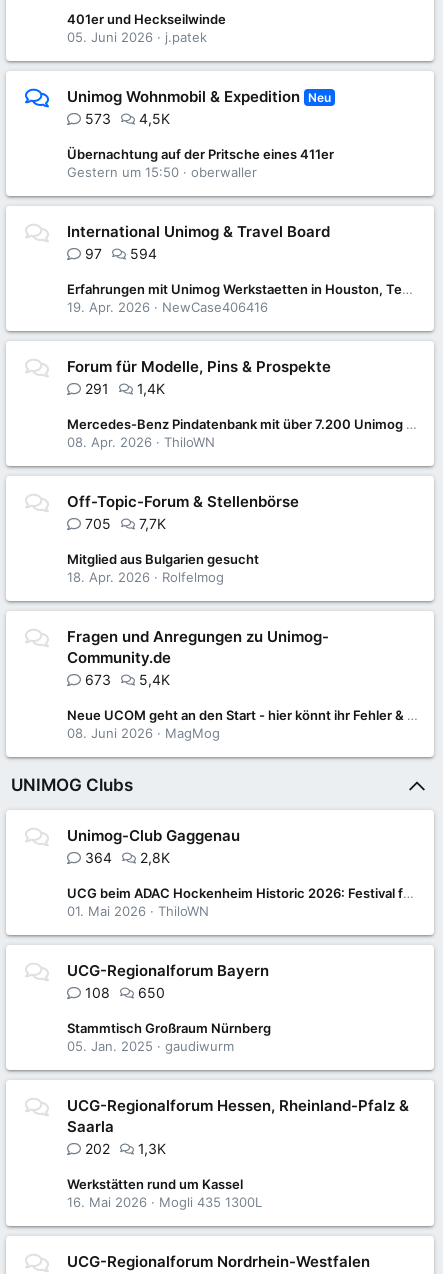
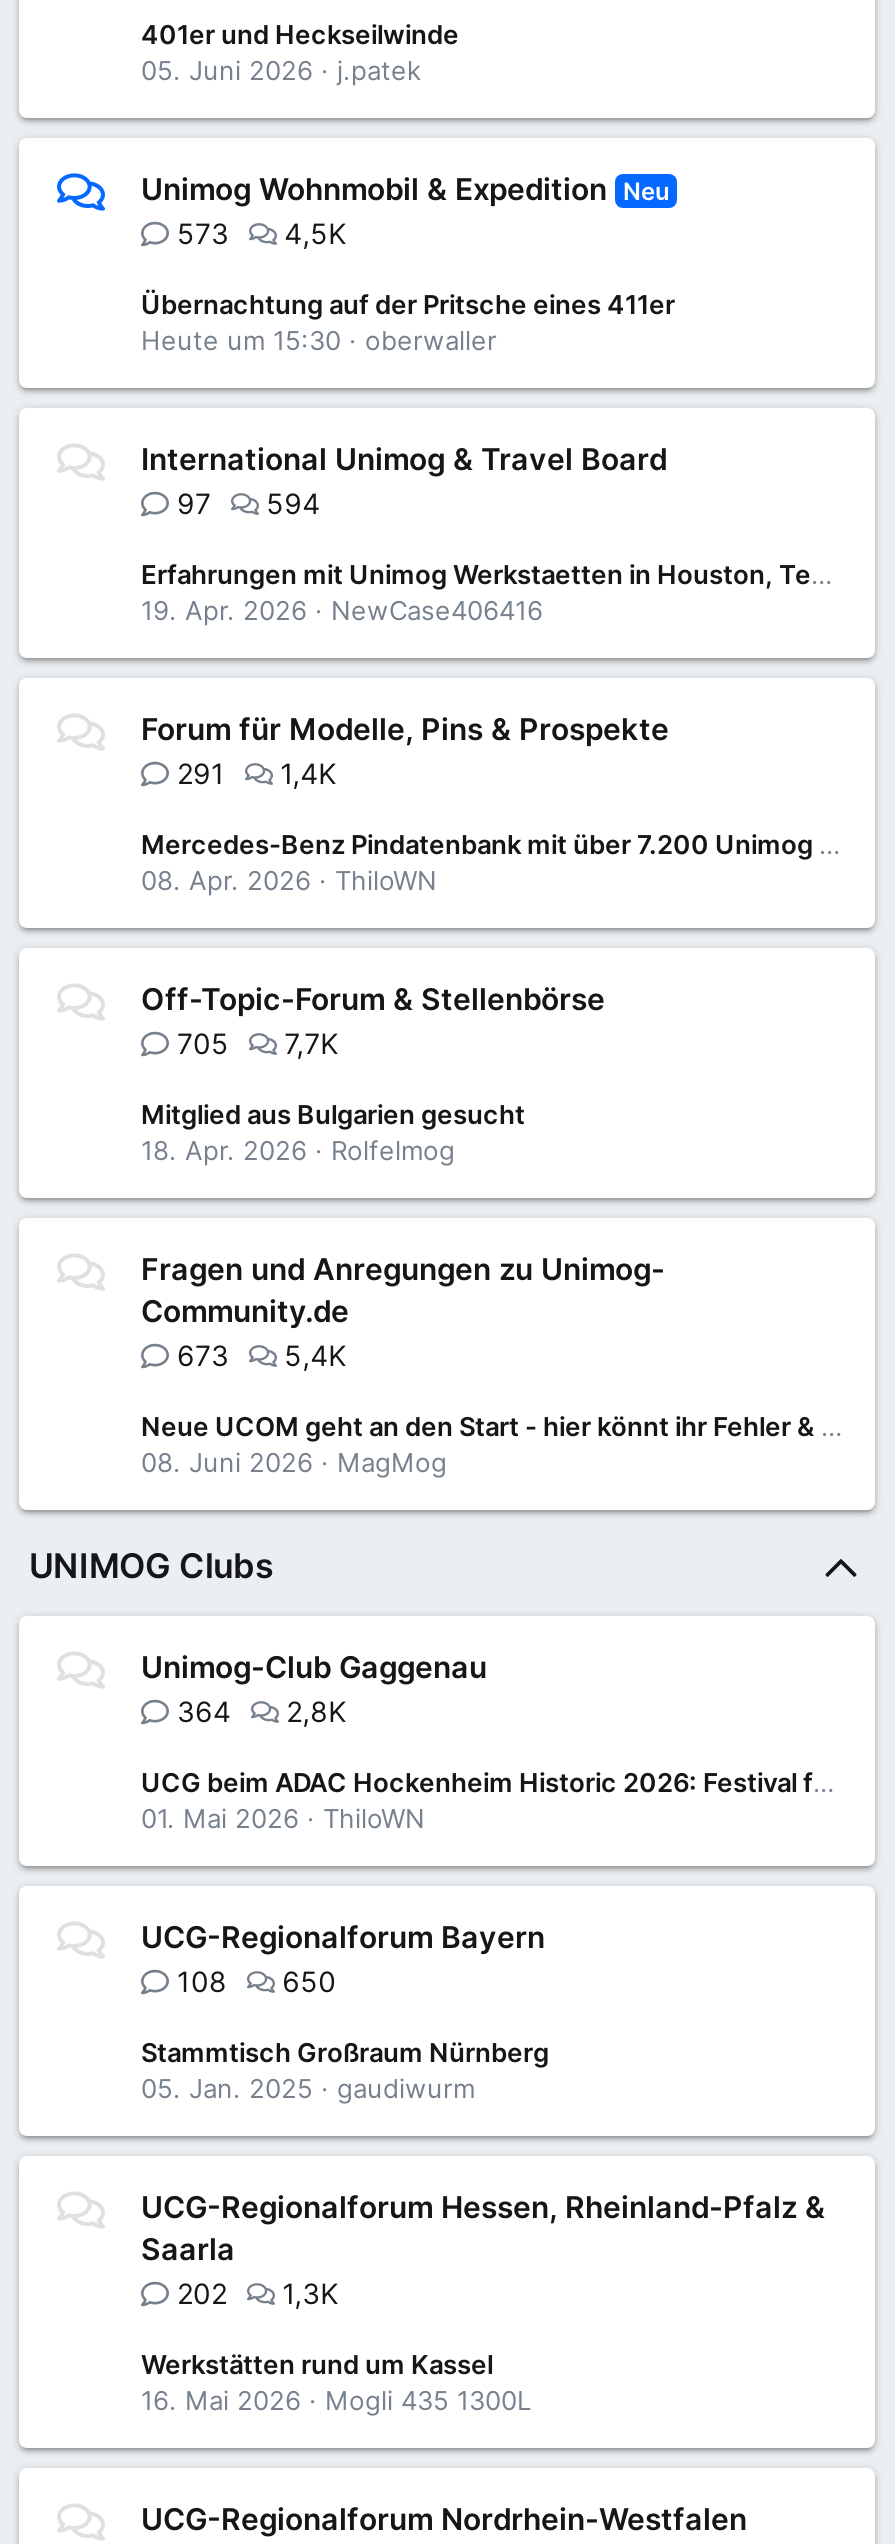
[67,164,257,180] Gestern um 15:50 oberwaller -> [141,324,497,356] Heute um 15:30 oberwaller

